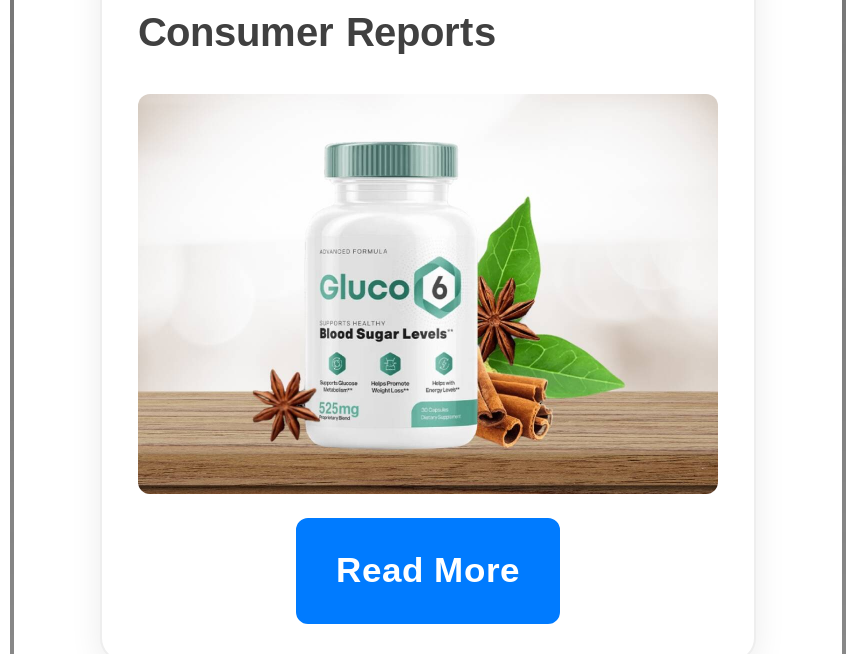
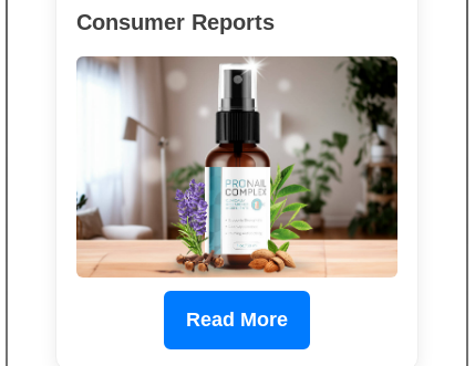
[138,94,720,496] [image] -> [75,55,399,278] [image]

